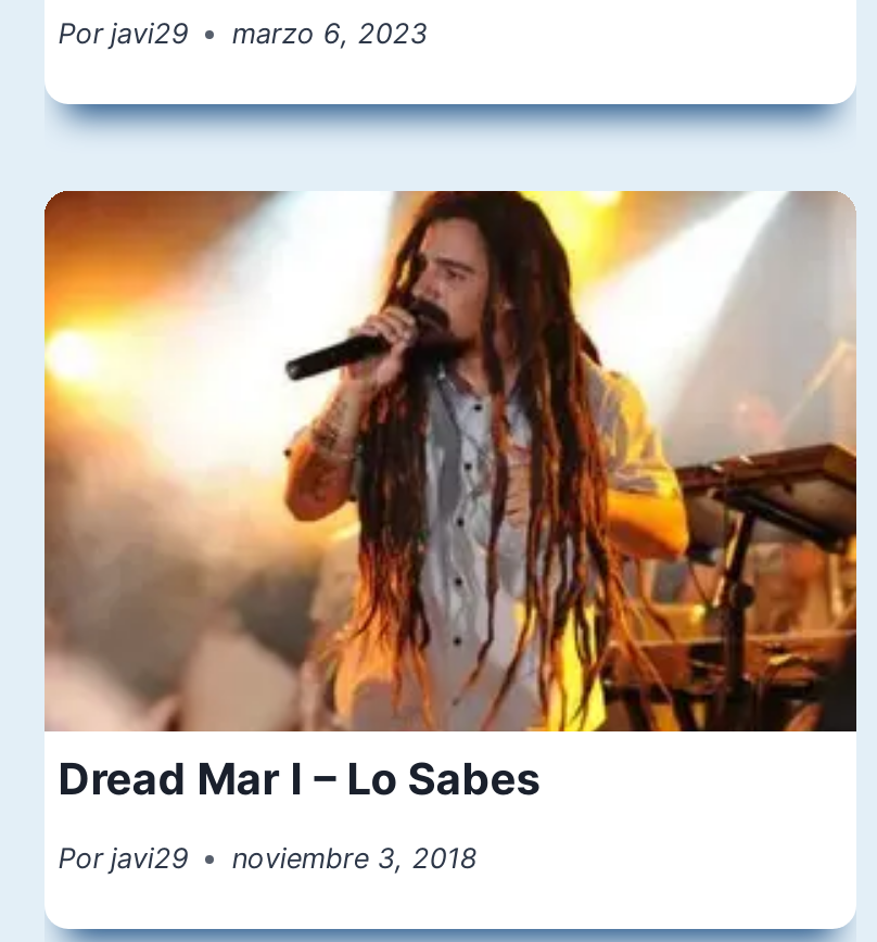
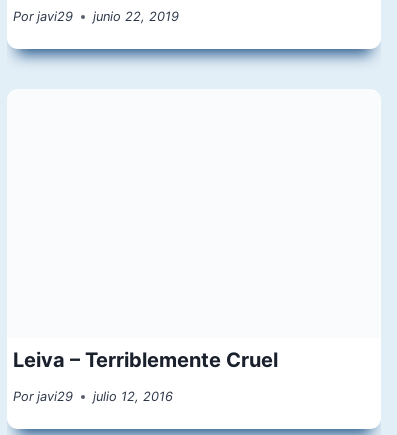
[58,18,427,50] Por javi29 marzo 6, 2023 -> [13,9,179,24] Por javi29 junio 22, 2019
[42,189,859,734] [image] -> none
[58,752,540,804] Dread Mar I – Lo Sabes -> [13,347,278,371] Leiva – Terriblemente Cruel
[58,843,477,875] Por javi29 noviembre 3, 2018 -> [13,389,173,404] Por javi29 julio 12, 2016

